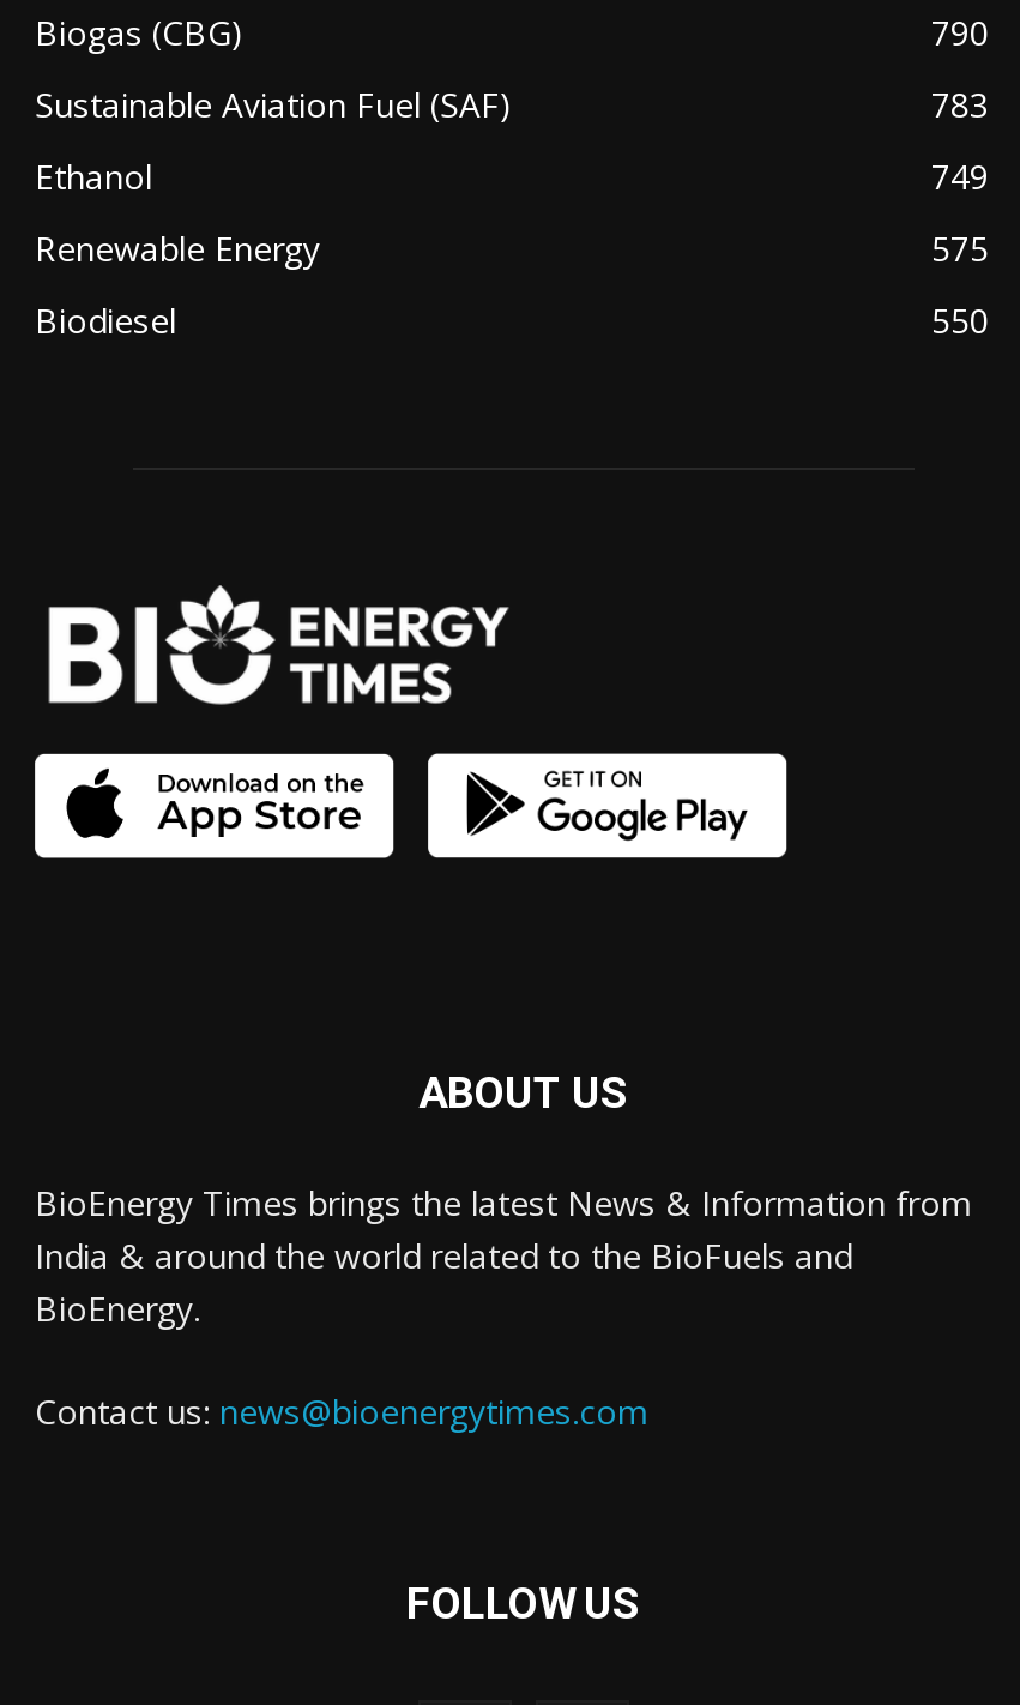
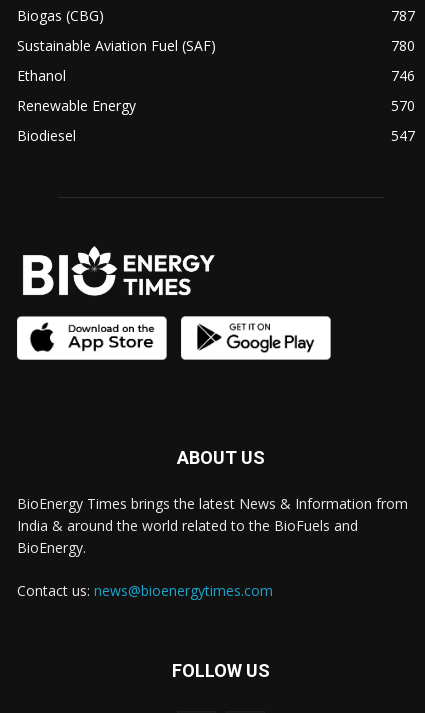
[931,11,989,56] 790 -> [391,6,415,25] 787
[931,82,989,128] 783 -> [391,36,415,55] 780
[931,154,989,200] 749 -> [391,66,415,85] 746
[931,226,989,272] 575 -> [391,96,415,115] 570
[931,298,989,344] 550 -> [391,126,415,145] 547

